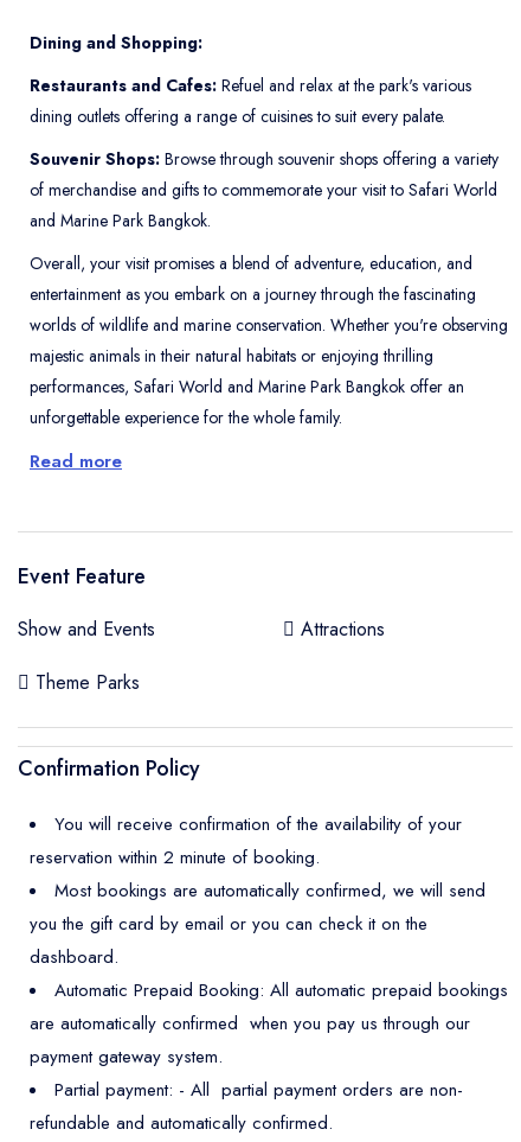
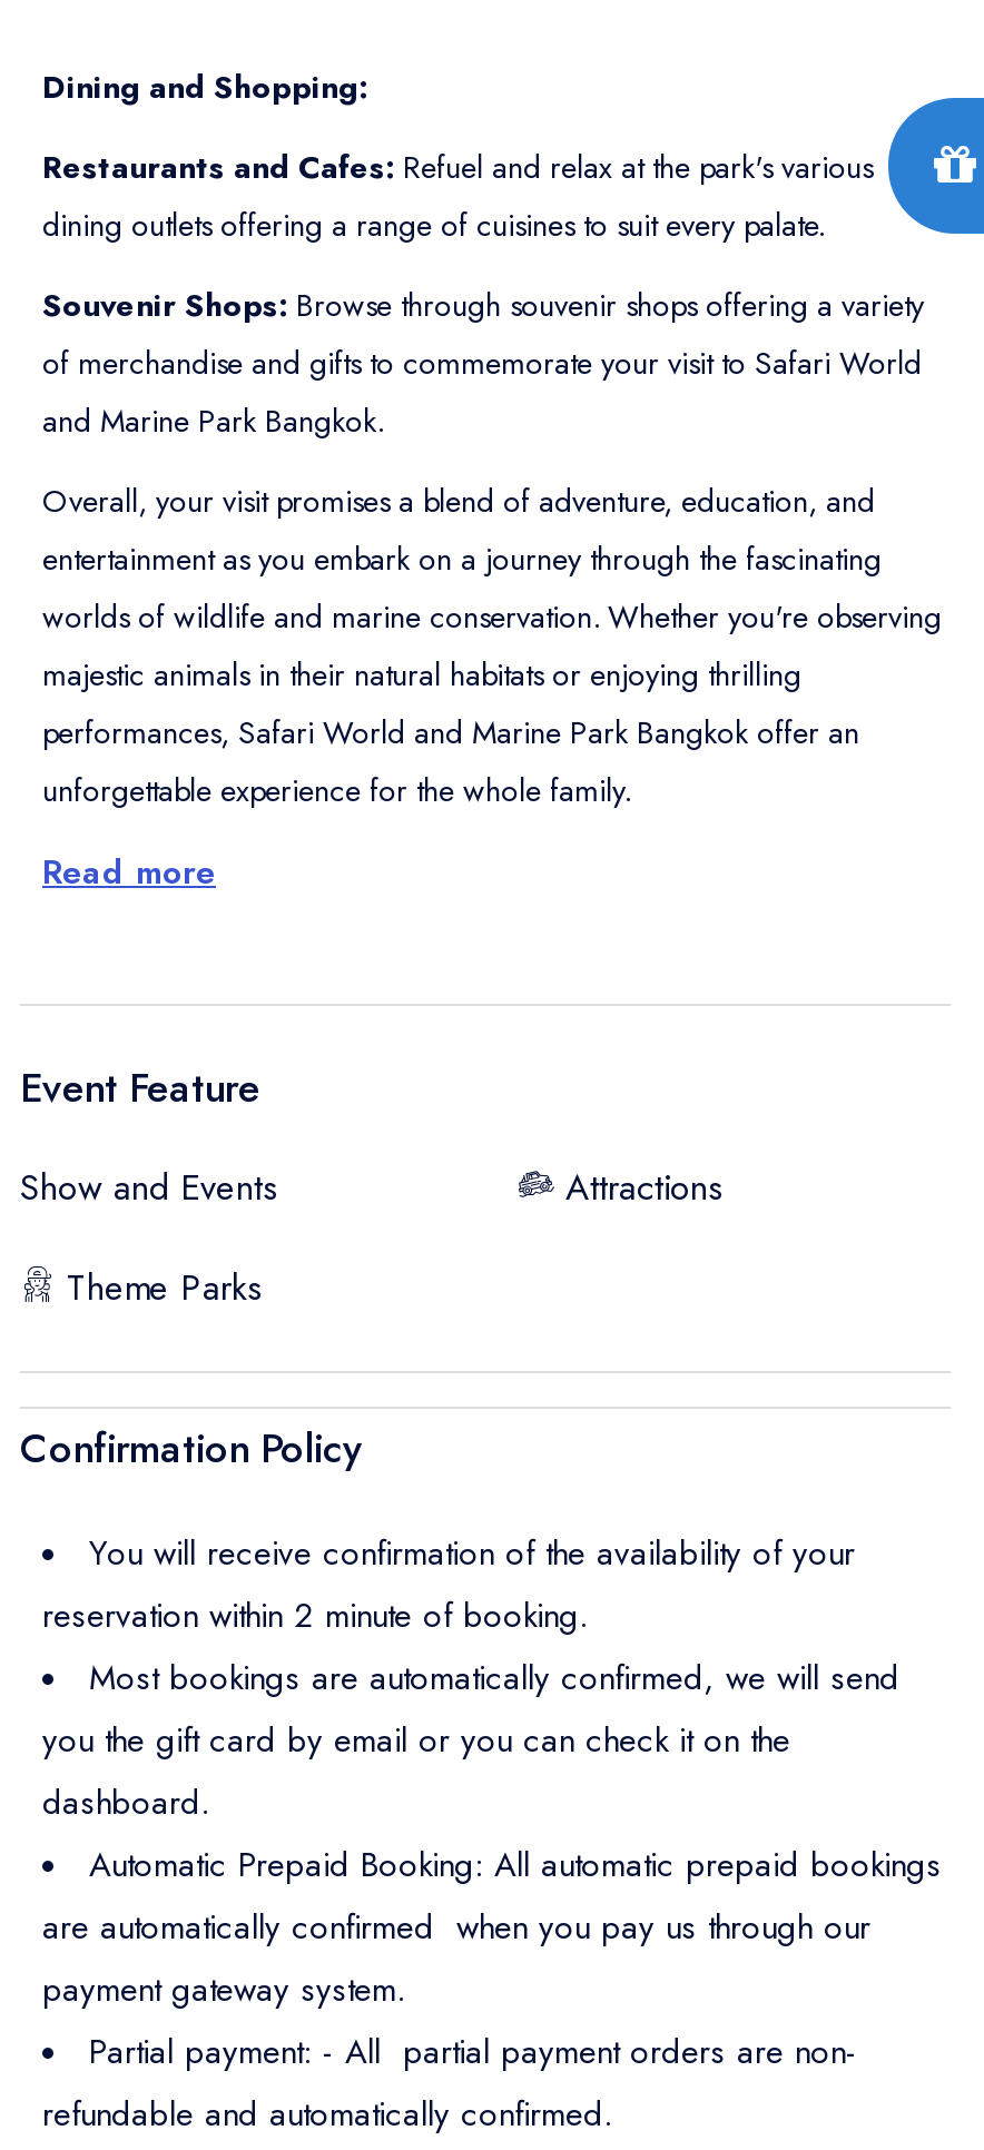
none -> [886,96,977,236] [image]

